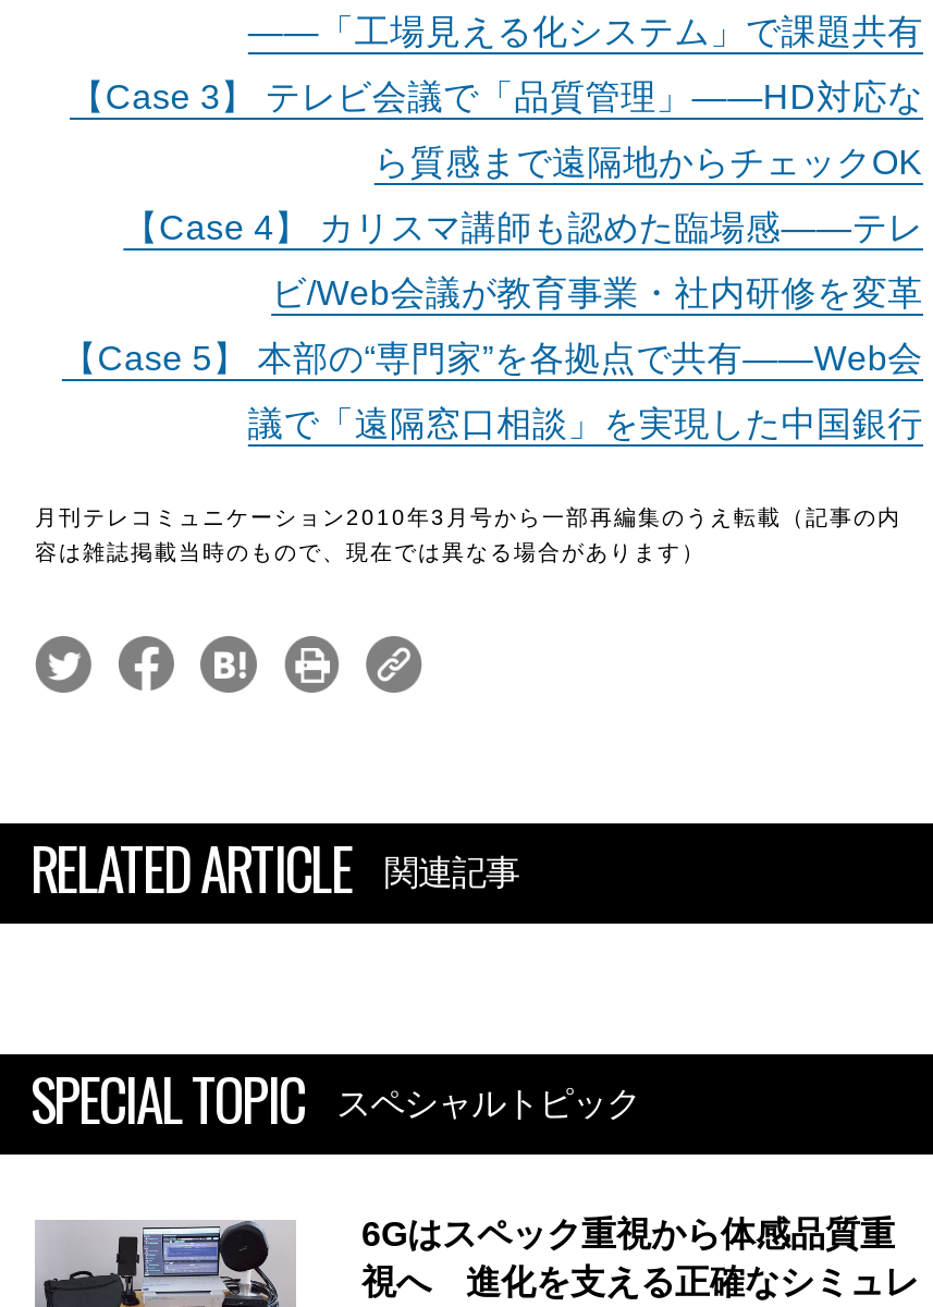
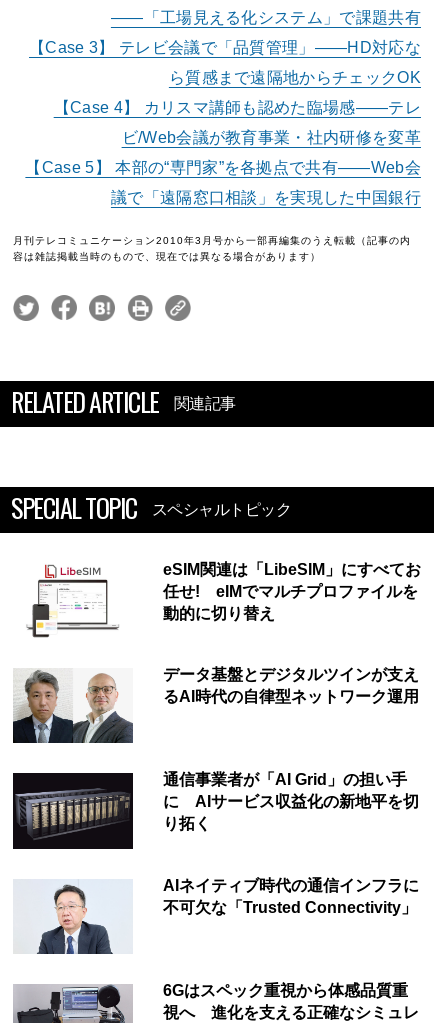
none -> [13,666,419,744] [image] | データ基盤とデジタルツインが支え | るAI時代の自律型ネットワーク運用
none -> [13,771,419,850] [image] | 通信事業者が「AI Grid」の担い手 | に AIサービス収益化の新地平を切 | り拓く
none -> [14,876,419,955] [image] | AIネイティブ時代の通信インフラに | 不可欠な「Trusted Connectivity」
none -> [25,561,421,638] [image] | eSIM関連は「LibeSIM」にすべてお | 任せ! eIMでマルチプロファイルを | 動的に切り替え

